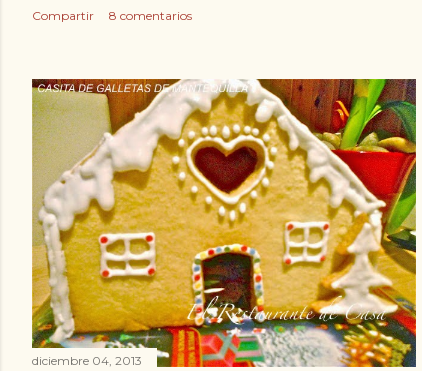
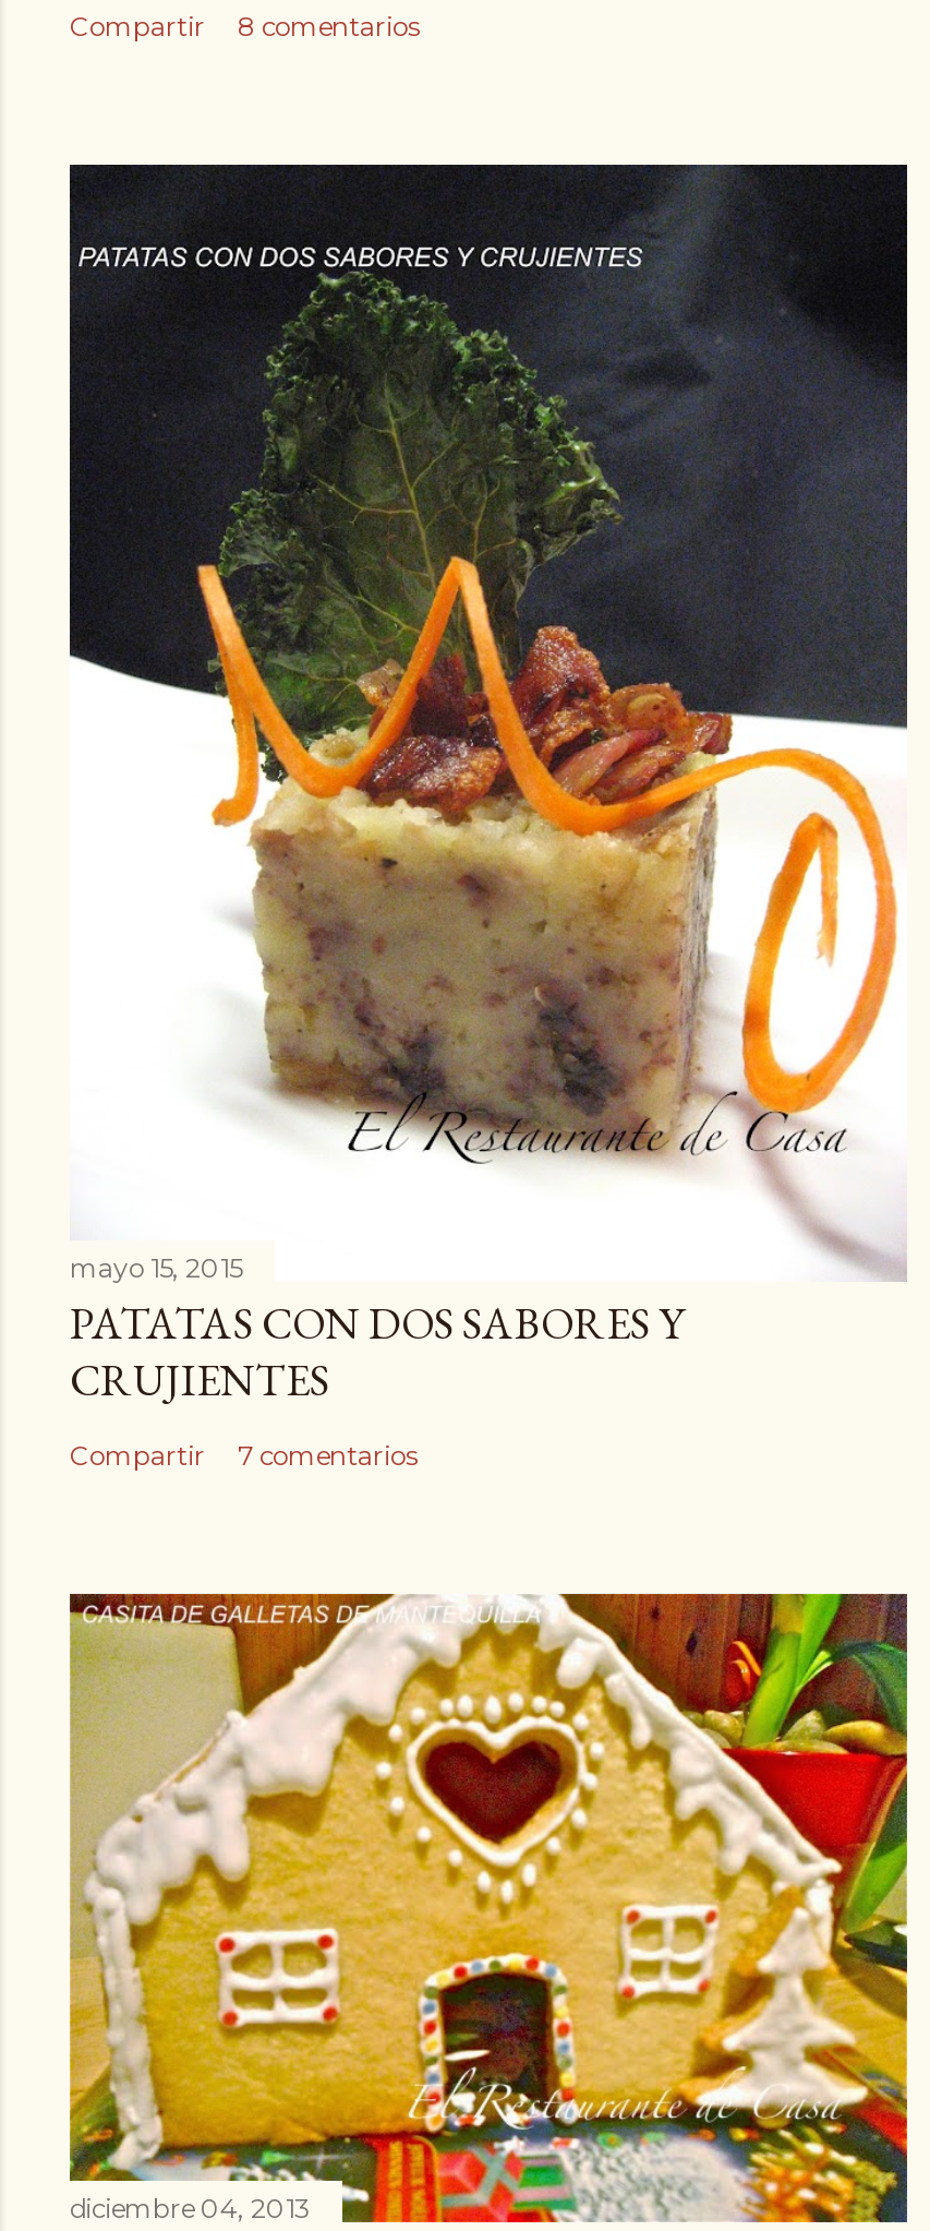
none -> [68,163,909,1472] [image] | mayo 15, 2015 | PATATAS CON DOS SABORES Y | CRUJIENTES | Compartir | 7 comentarios

